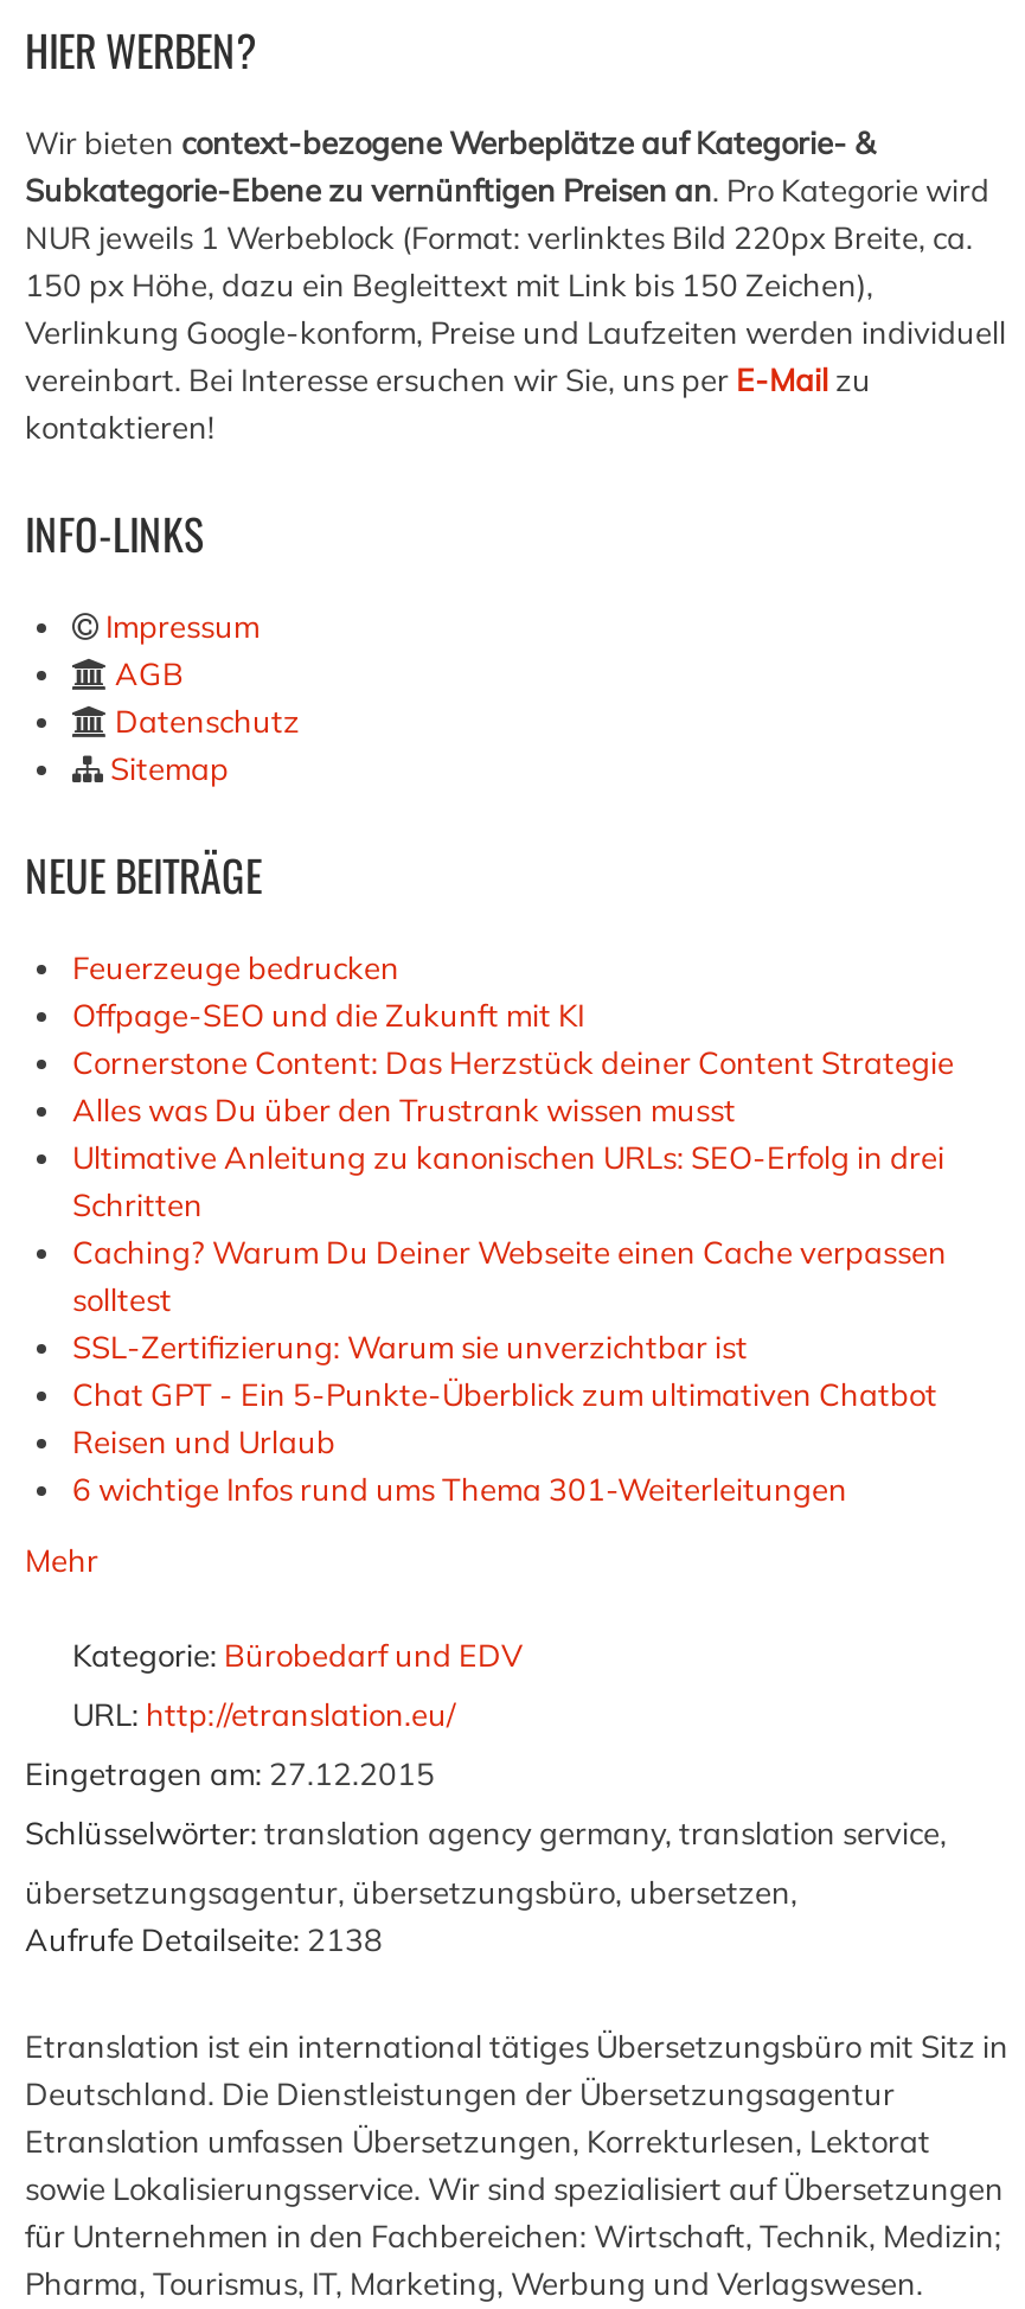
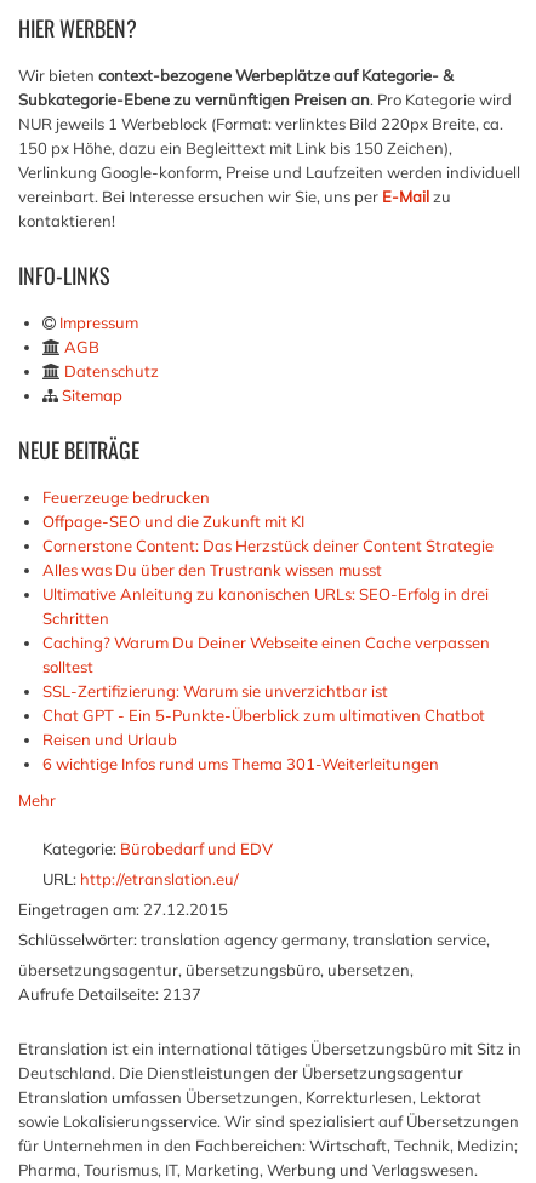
[25,1920,383,1958] Aufrufe Detailseite: 2138 -> [18,984,201,1004] Aufrufe Detailseite: 2137

